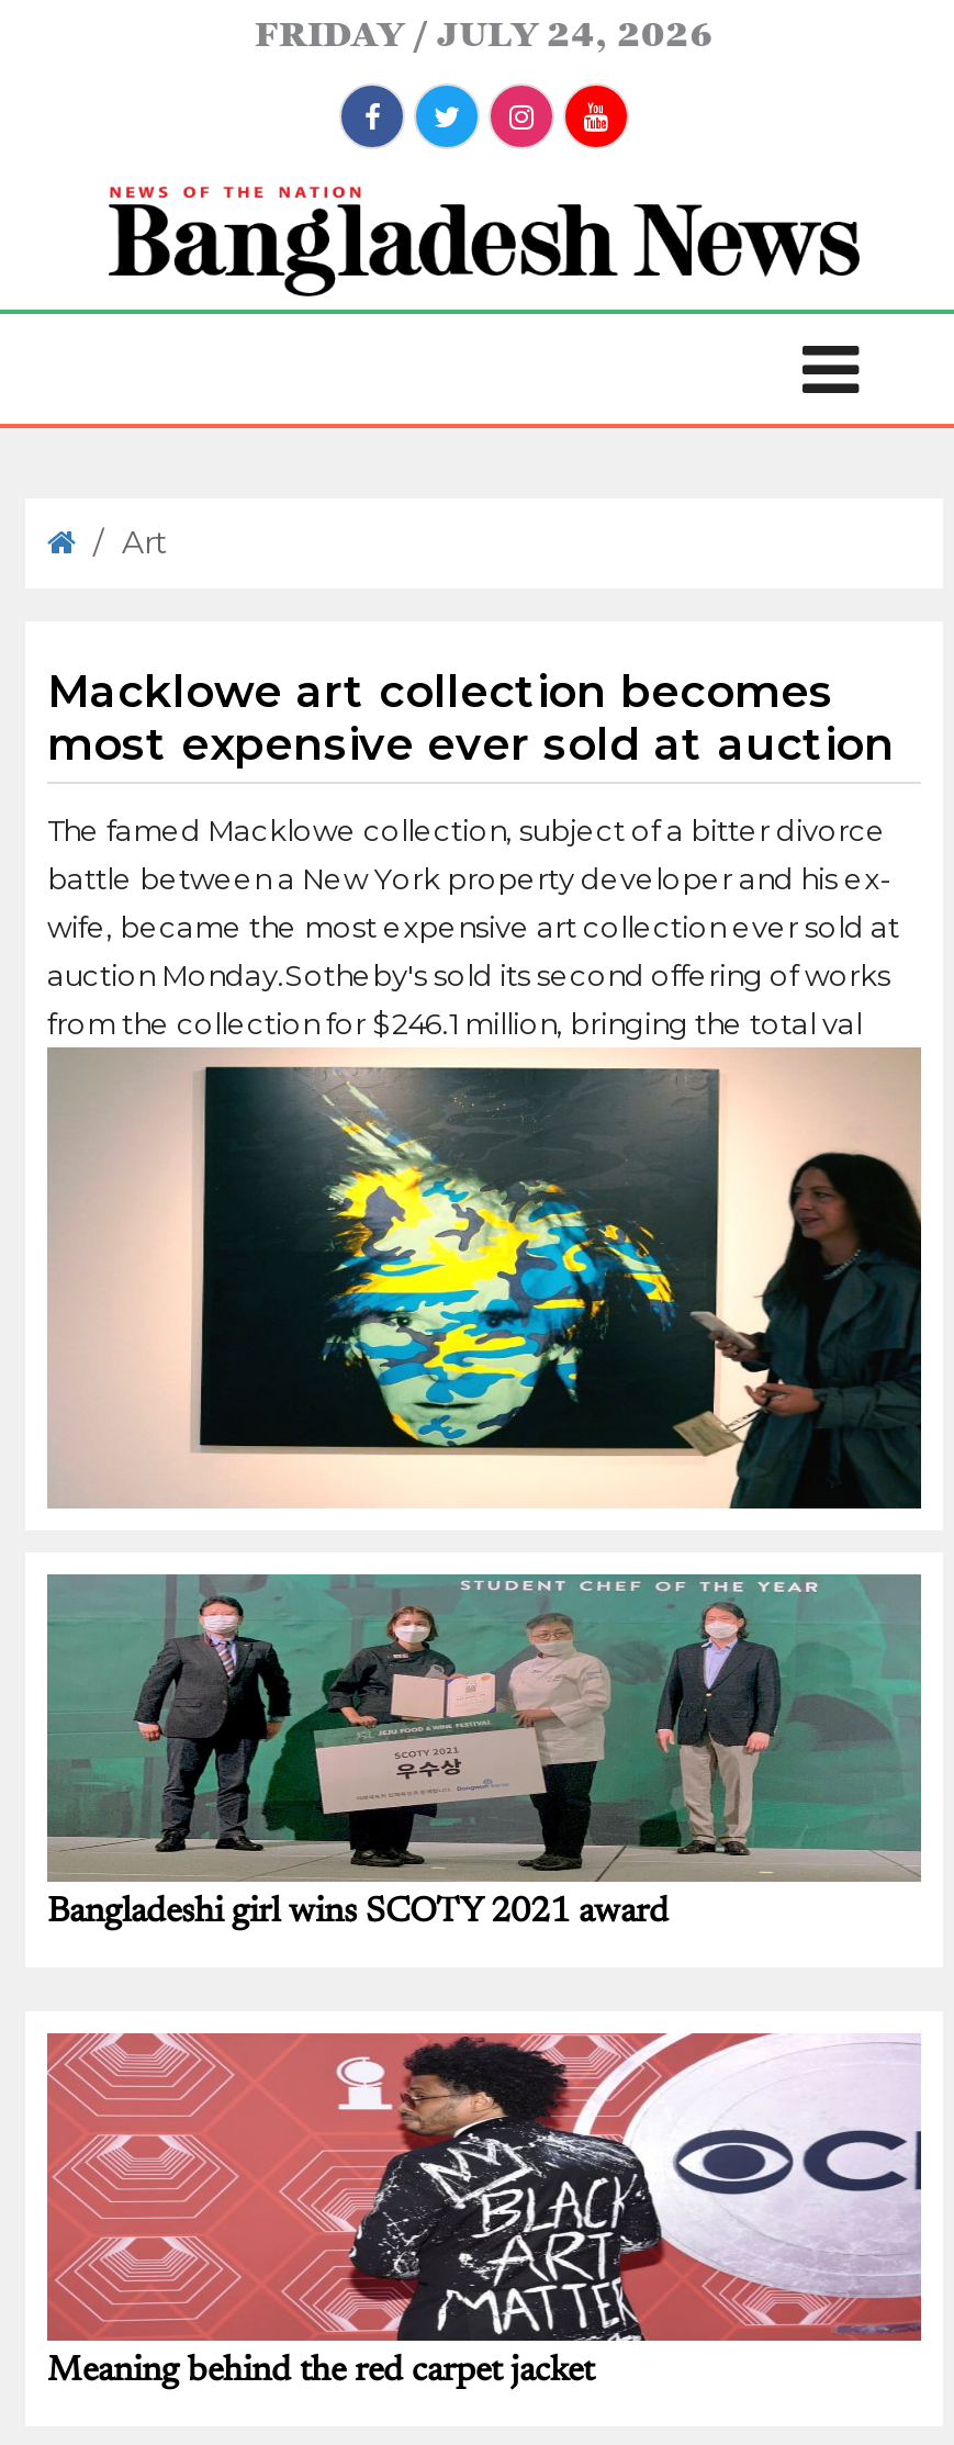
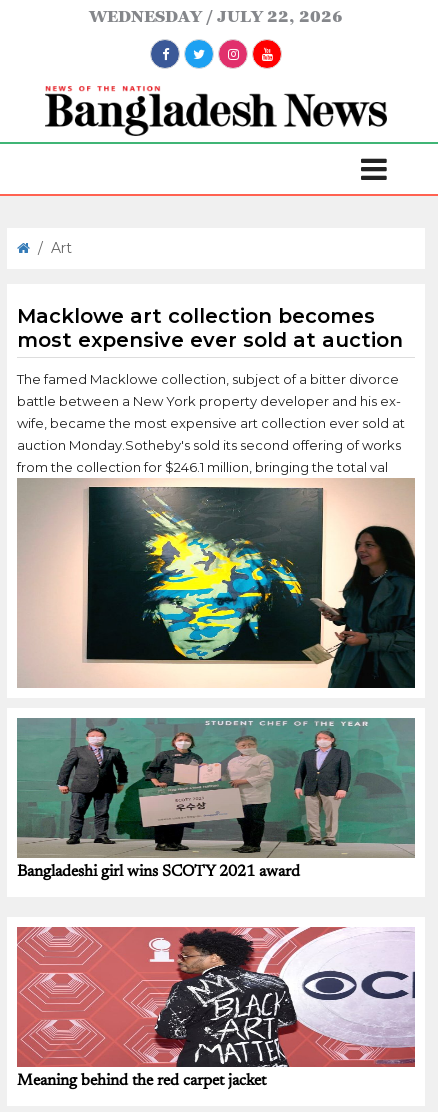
[255,13,714,53] FRIDAY | JULY 24, 2026 -> [89,7,343,25] WEDNESDAY | JULY 22, 2026

